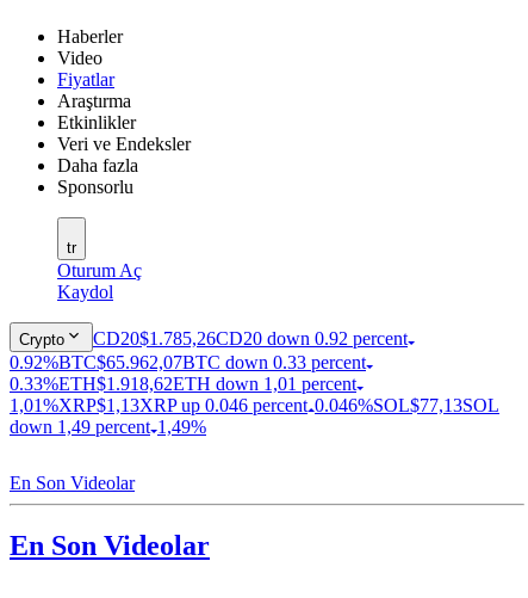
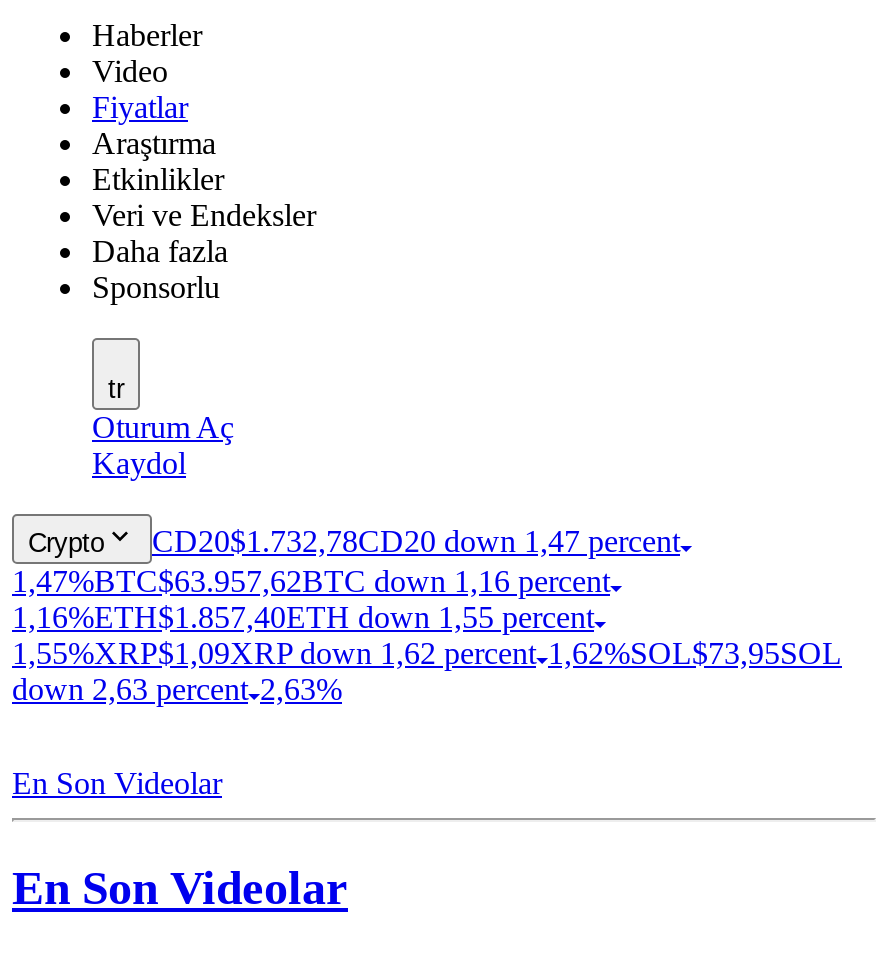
[93,328,408,349] CD20$1.785,26CD20 down 0.92 percent -> [152,524,680,558] CD20$1.732,78CD20 down 1,47 percent
[10,352,366,372] 0.92%BTC$65.962,07BTC down 0.33 percent -> [12,564,610,598] 1,47%BTC$63.957,62BTC down 1,16 percent
[10,374,356,394] 0.33%ETH$1.918,62ETH down 1,01 percent -> [12,600,594,634] 1,16%ETH$1.857,40ETH down 1,55 percent
[10,395,499,415] 1,01%XRP$1,13XRP up 0.046 percent 0.046%SOL$77,13SOL -> [12,636,842,670] 1,55%XRP$1,09XRP down 1,62 percent 1,62%SOL$73,95SOL
[10,417,206,437] down 1,49 percent 1,49% -> [12,672,342,706] down 2,63 percent 2,63%

